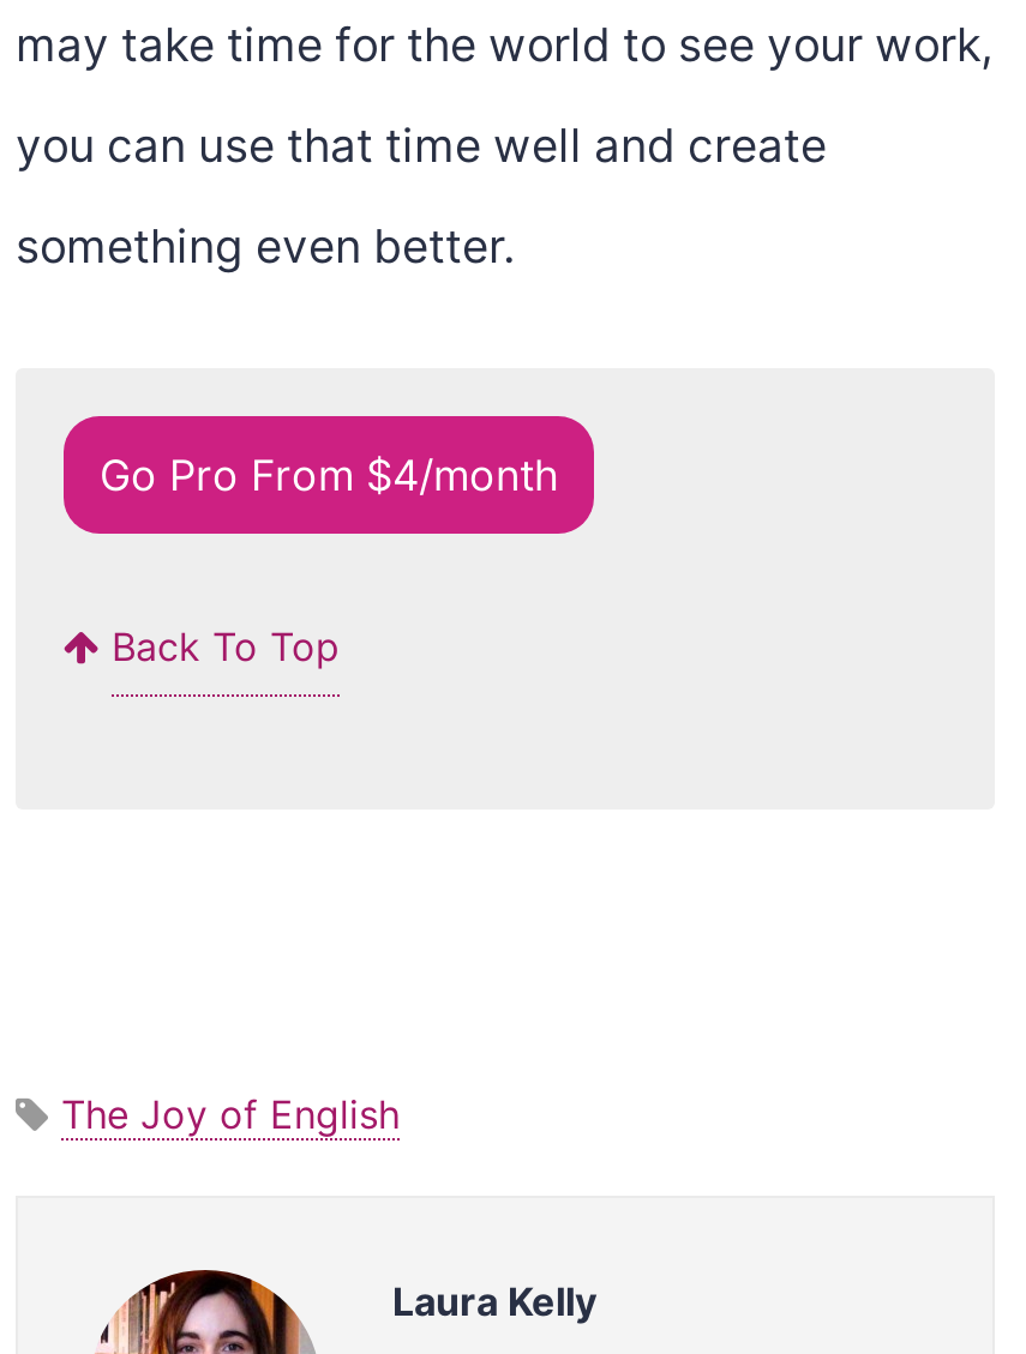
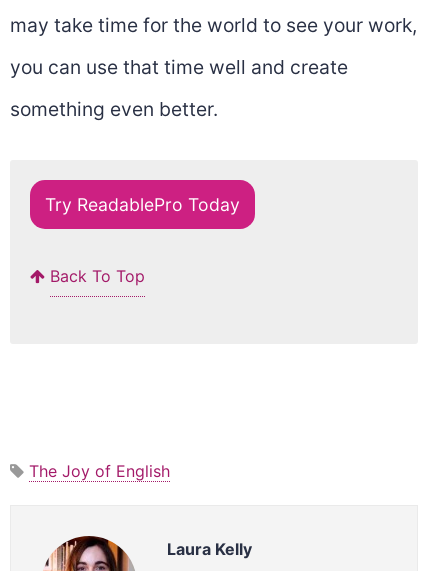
[100,450,558,501] Go Pro From $4/month -> [45,194,240,215] Try ReadablePro Today

